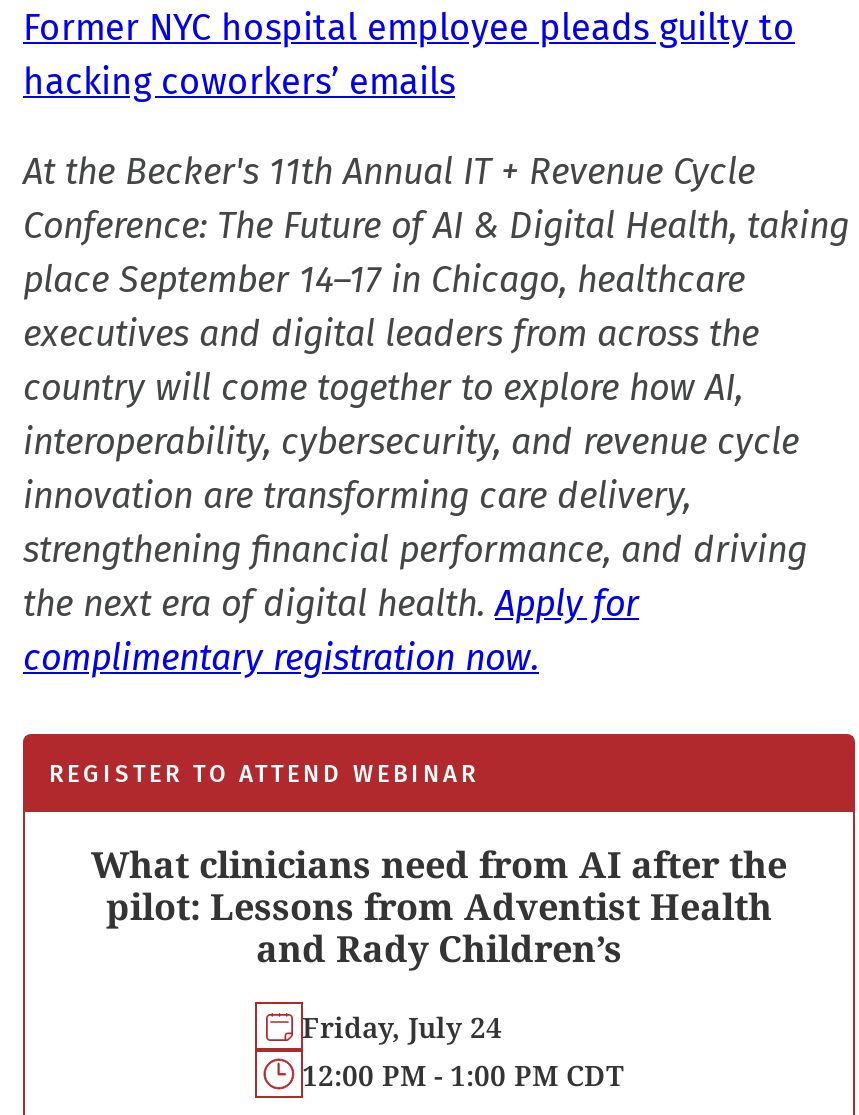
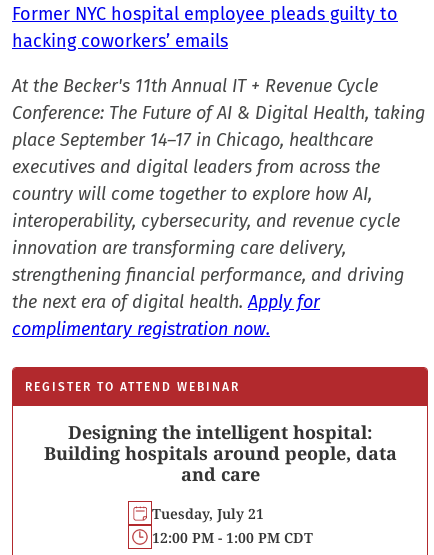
[91,840,787,972] What clinicians need from AI after the | pilot: Lessons from Adventist Health | and Rady Children’s -> [43,420,396,486] Designing the intelligent hospital: | Building hospitals around people, data | and care
[302,1007,502,1045] Friday, July 24 -> [151,503,263,522] Tuesday, July 21

